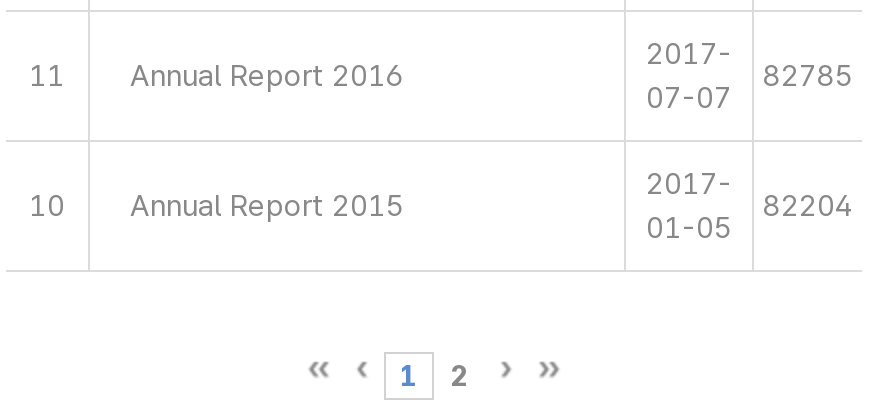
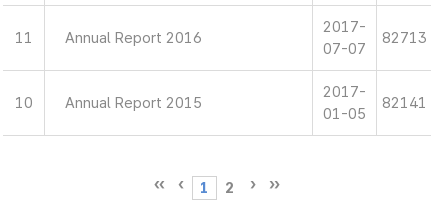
[763,58,853,94] 82785 -> [381,29,426,47] 82713
[763,188,853,224] 82204 -> [381,94,426,112] 82141

